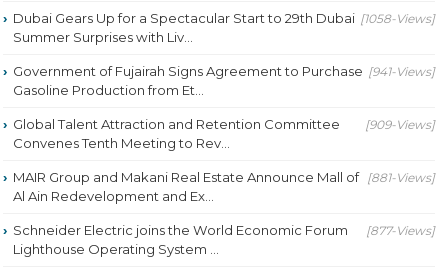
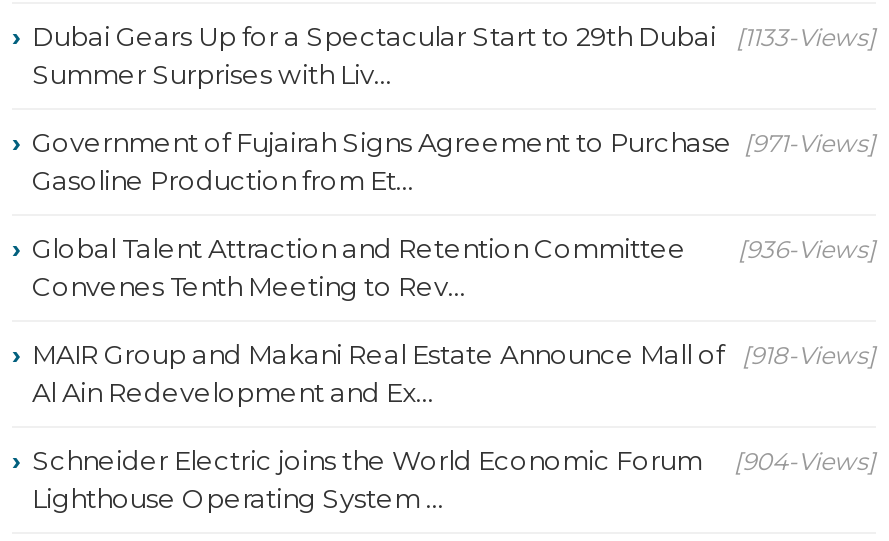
[13,10,435,26] Dubai Gears Up for a Spectacular Start to 29th Dubai [1058-Views] -> [32,20,876,52] Dubai Gears Up for a Spectacular Start to 29th Dubai [1133-Views]
[13,63,435,79] Government of Fujairah Signs Agreement to Purchase [941-Views] -> [32,126,876,158] Government of Fujairah Signs Agreement to Purchase [971-Views]
[13,116,435,132] Global Talent Attraction and Retention Committee [909-Views] -> [32,232,876,264] Global Talent Attraction and Retention Committee [936-Views]
[13,169,435,185] MAIR Group and Makani Real Estate Announce Mall of [881-Views] -> [32,338,876,370] MAIR Group and Makani Real Estate Announce Mall of [918-Views]
[13,222,435,238] Schneider Electric joins the World Economic Forum [877-Views] -> [32,444,876,476] Schneider Electric joins the World Economic Forum [904-Views]

